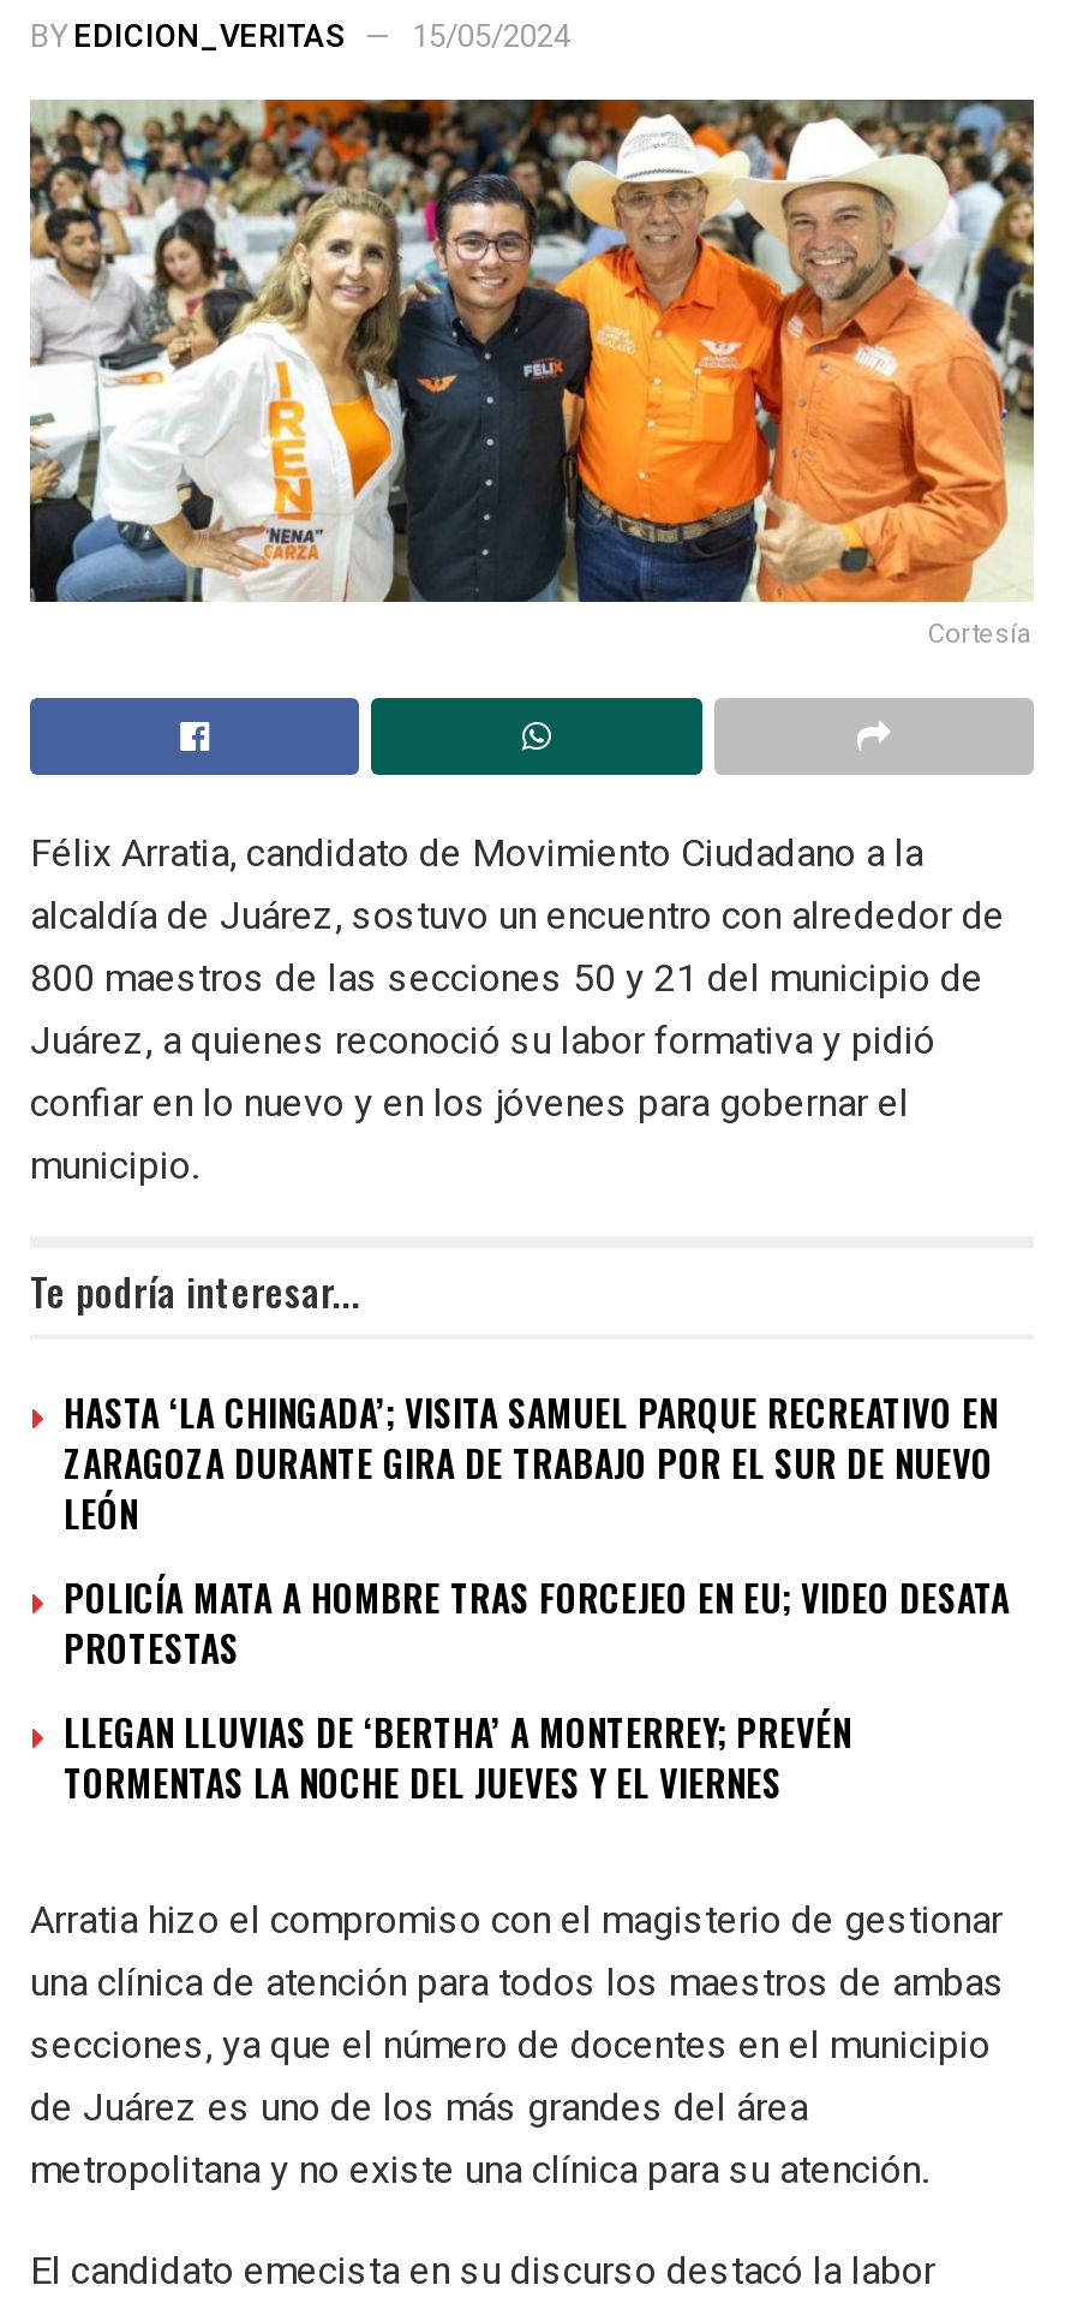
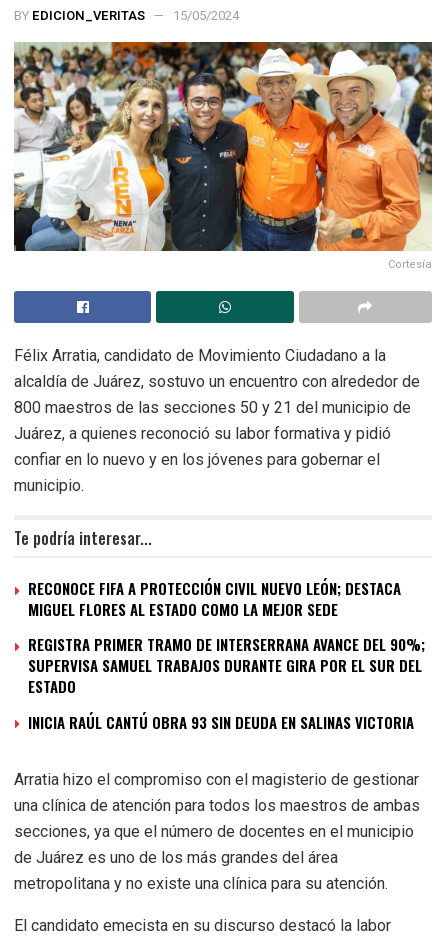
[64,1385,998,1538] HASTA ‘LA CHINGADA’; VISITA SAMUEL PARQUE RECREATIVO EN | ZARAGOZA DURANTE GIRA DE TRABAJO POR EL SUR DE NUEVO | LEÓN -> [28,577,401,620] RECONOCE FIFA A PROTECCIÓN CIVIL NUEVO LEÓN; DESTACA | MIGUEL FLORES AL ESTADO COMO LA MEJOR SEDE
[64,1570,1010,1673] POLICÍA MATA A HOMBRE TRAS FORCEJEO EN EU; VIDEO DESATA | PROTESTAS -> [28,633,425,697] REGISTRA PRIMER TRAMO DE INTERSERRANA AVANCE DEL 90%; | SUPERVISA SAMUEL TRABAJOS DURANTE GIRA POR EL SUR DEL | ESTADO
[64,1704,851,1808] LLEGAN LLUVIAS DE ‘BERTHA’ A MONTERREY; PREVÉN | TORMENTAS LA NOCHE DEL JUEVES Y EL VIERNES -> [28,711,414,733] INICIA RAÚL CANTÚ OBRA 93 SIN DEUDA EN SALINAS VICTORIA

